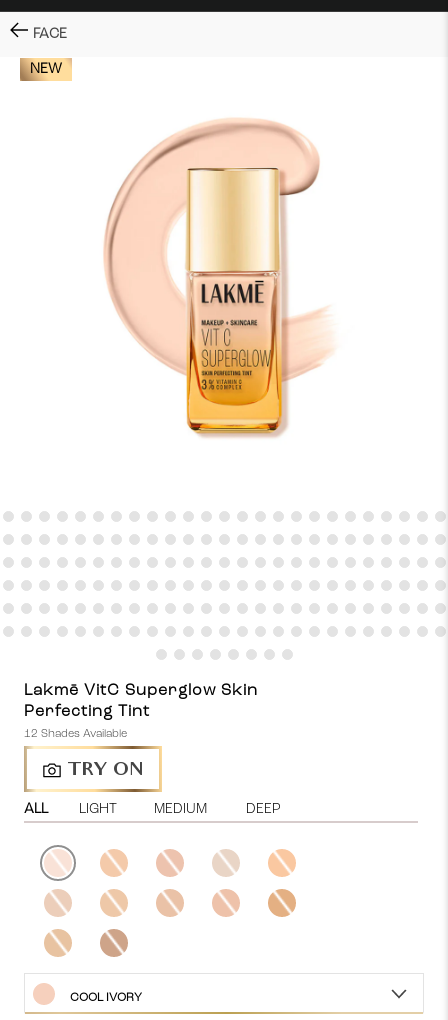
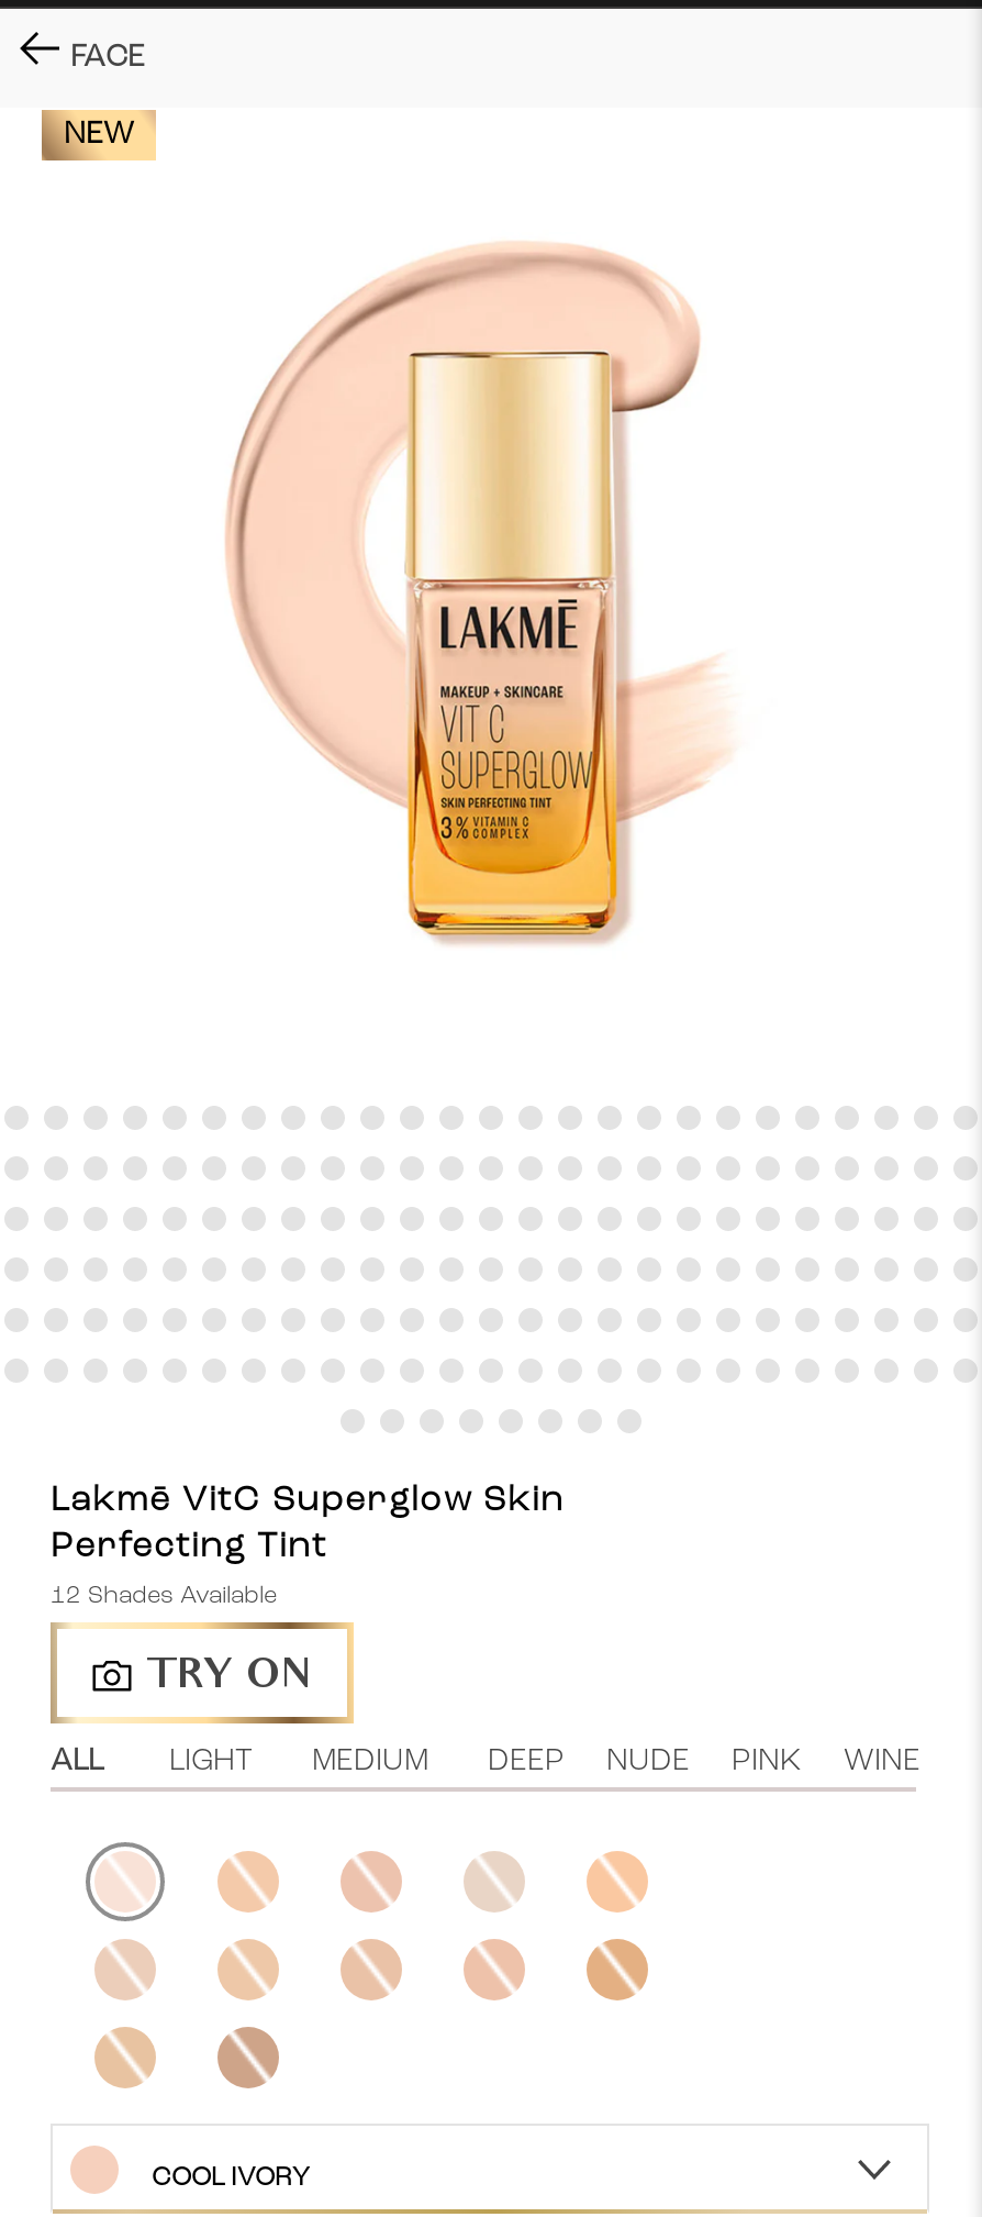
none -> [606,1745,920,1776] NUDE | PINK | WINE

